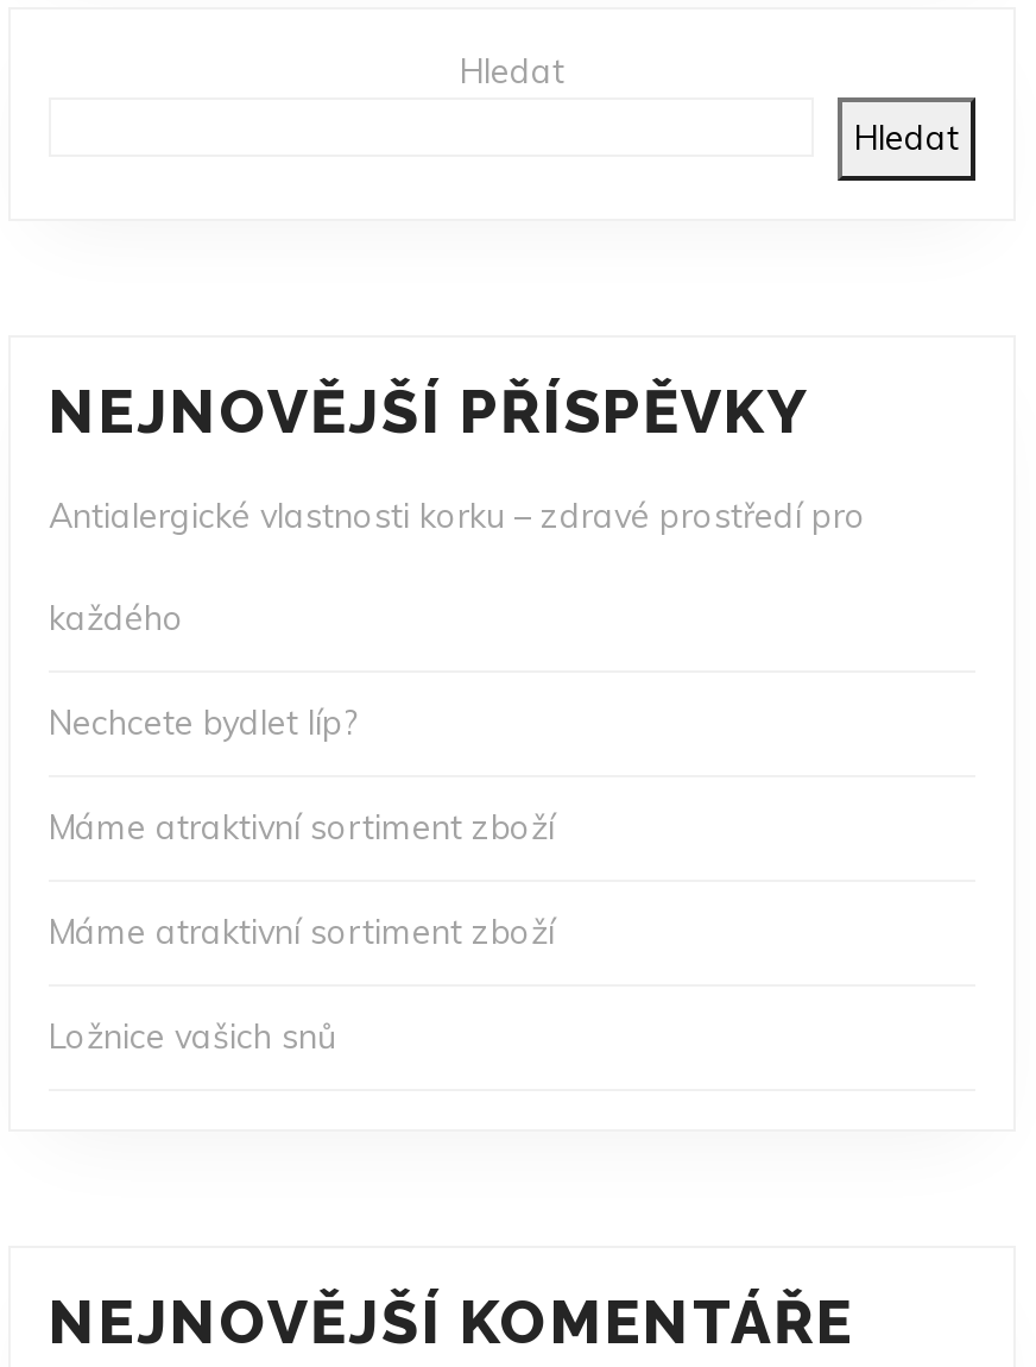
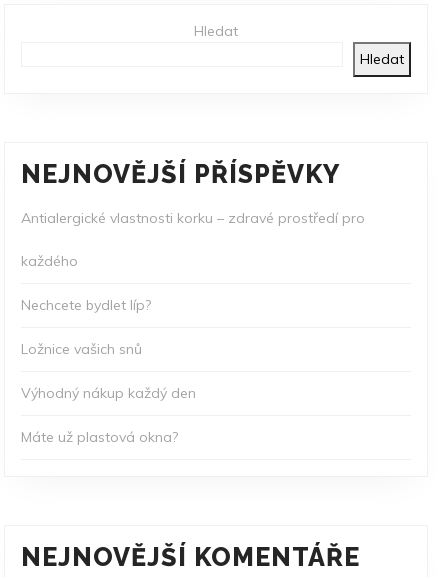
[49,805,555,953] Máme atraktivní sortiment zboží | Máme atraktivní sortiment zboží -> none
moved [49,1014,336,1057] -> [21,340,142,358]: Ložnice vašich snů
none -> [21,384,196,446] Výhodný nákup každý den | Máte už plastová okna?

